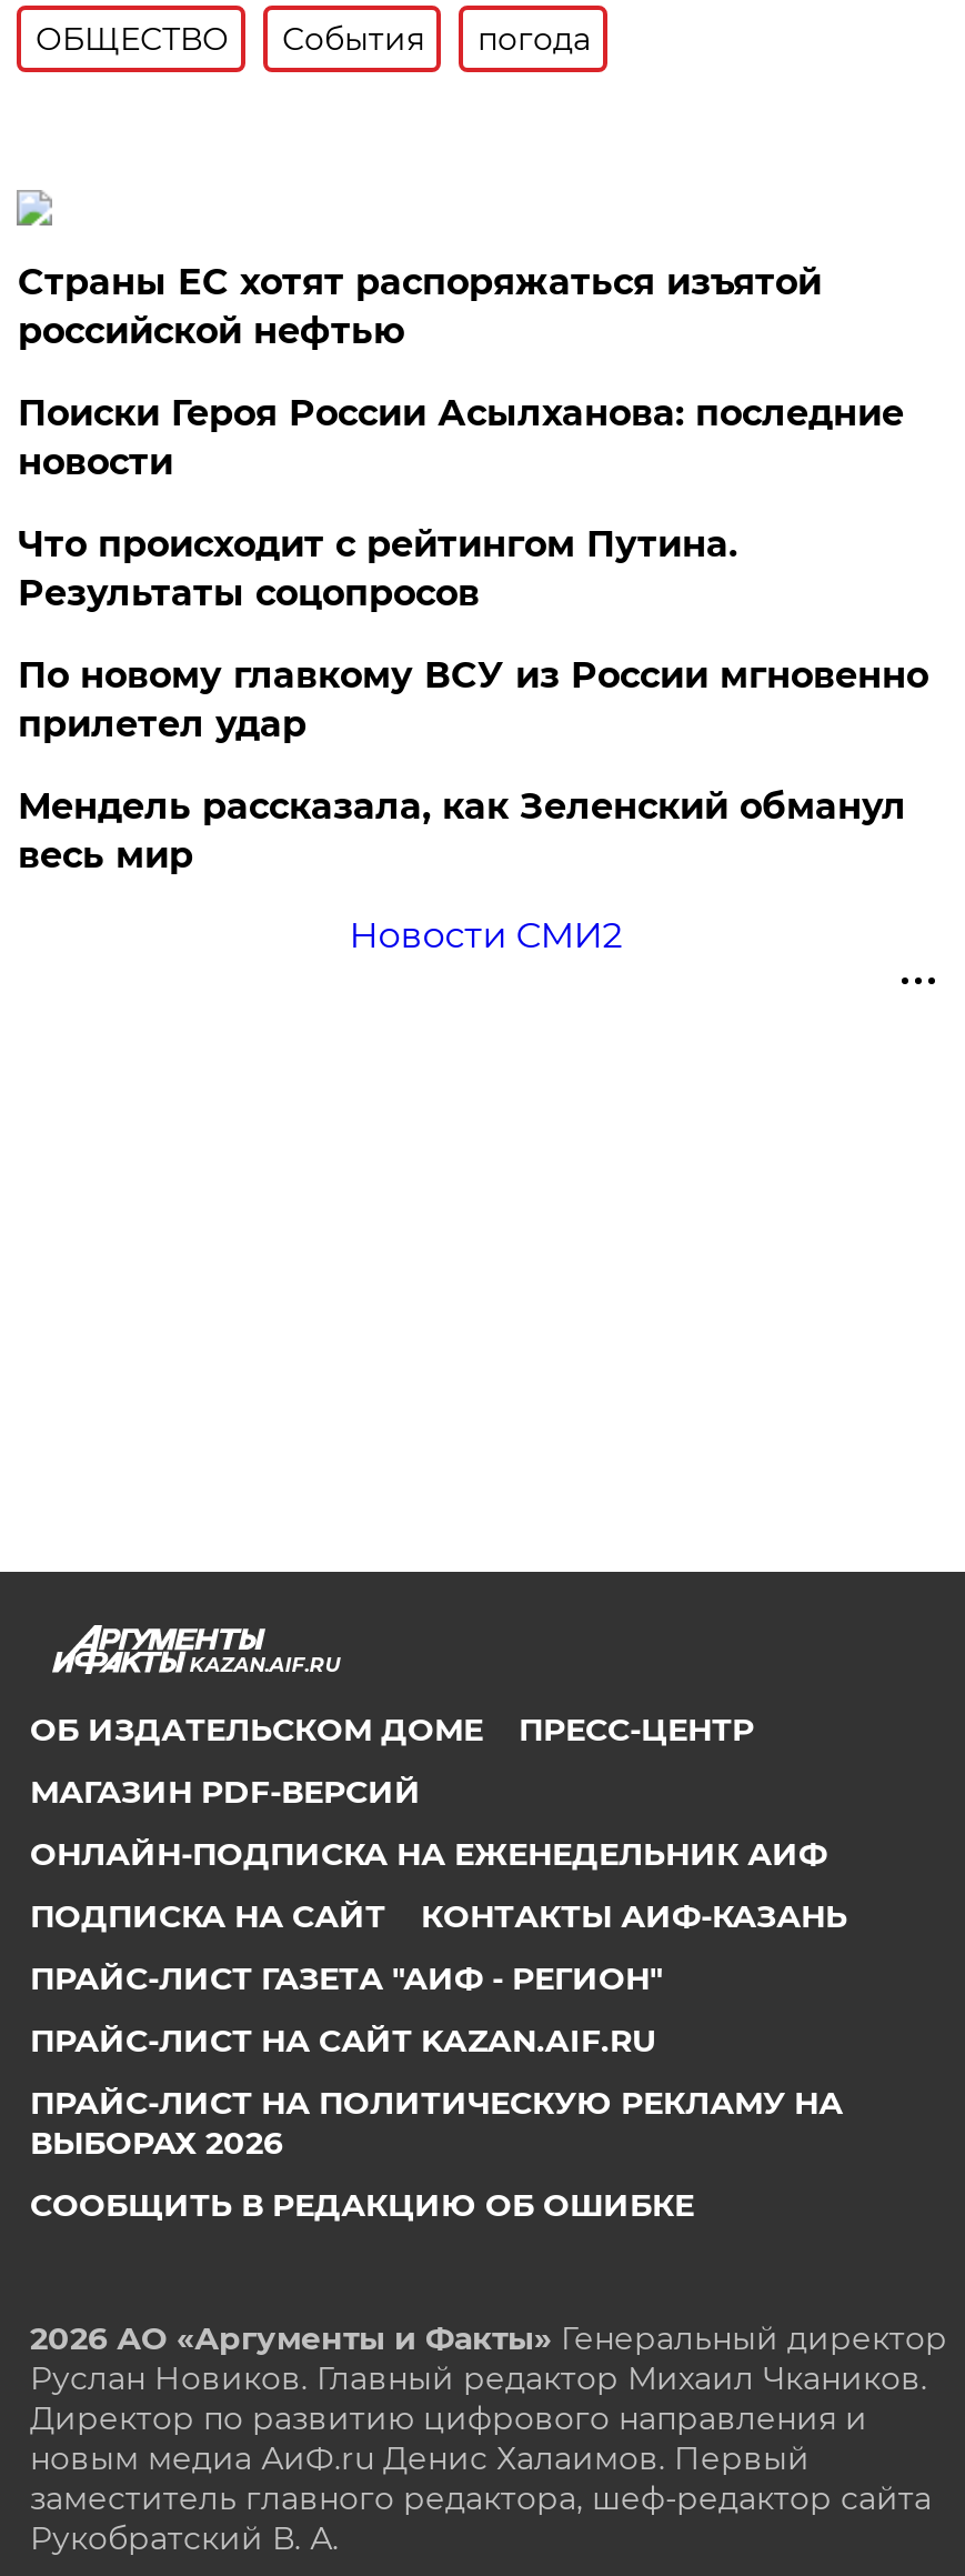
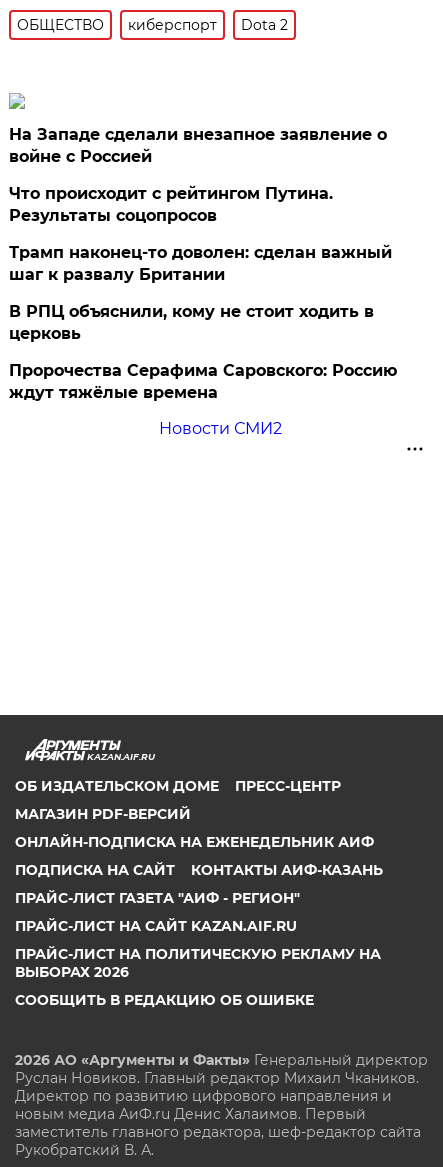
[282,19,591,59] События | погода -> [128,16,288,34] киберспорт | Dota 2
[18,261,904,483] Страны ЕС хотят распоряжаться изъятой | российской нефтью | Поиски Героя России Асылханова: последние | новости -> [9,125,387,166] На Западе сделали внезапное заявление о | войне с Россией
moved [18,523,737,614] -> [9,184,333,225]: Что происходит с рейтингом Путина. | Результаты соцопросов
[18,654,928,876] По новому главкому ВСУ из России мгновенно | прилетел удар | Мендель рассказала, как Зеленский обманул | весь мир -> [9,243,397,402] Трамп наконец-то доволен: сделан важный | шаг к развалу Британии | В РПЦ объяснили, кому не стоит ходить в | церковь | Пророчества Серафима Саровского: Россию | ждут тяжёлые времена

